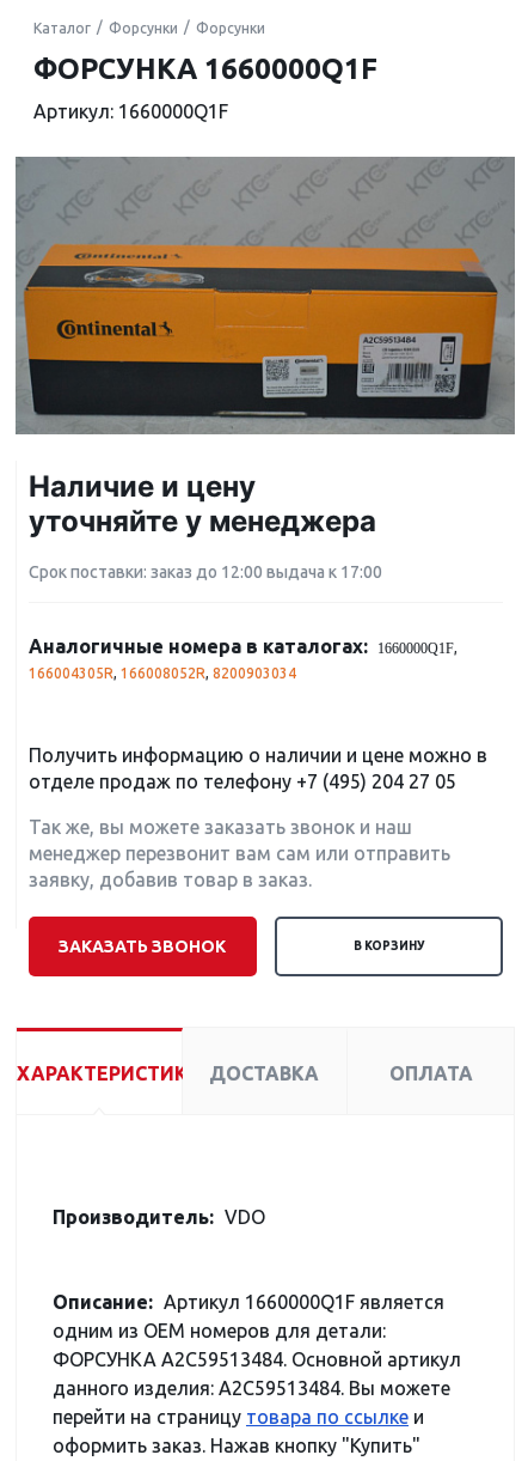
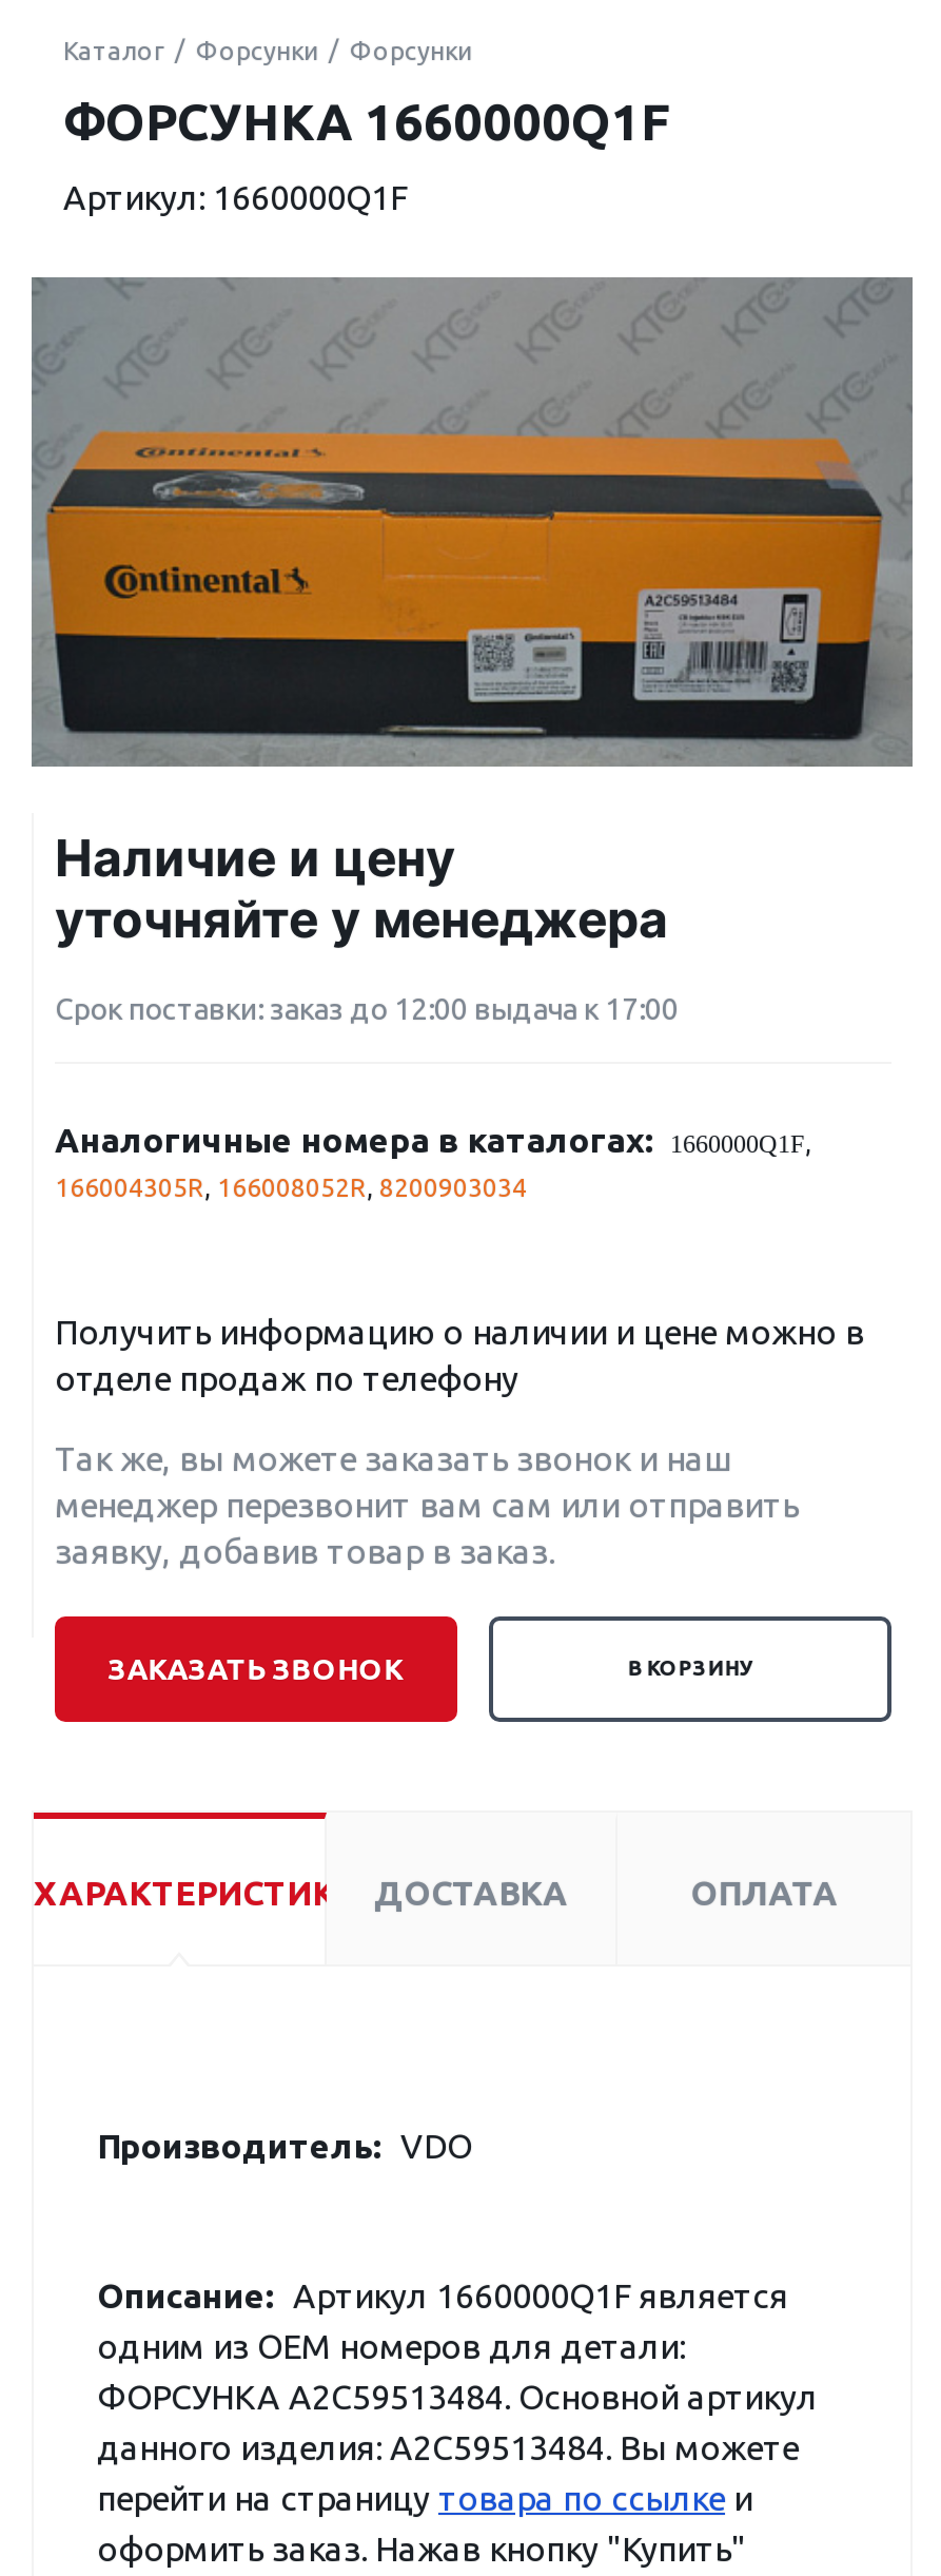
[29,771,456,792] отделе продаж по телефону +7 (495) 204 27 05 -> [55,1359,518,1397] отделе продаж по телефону

